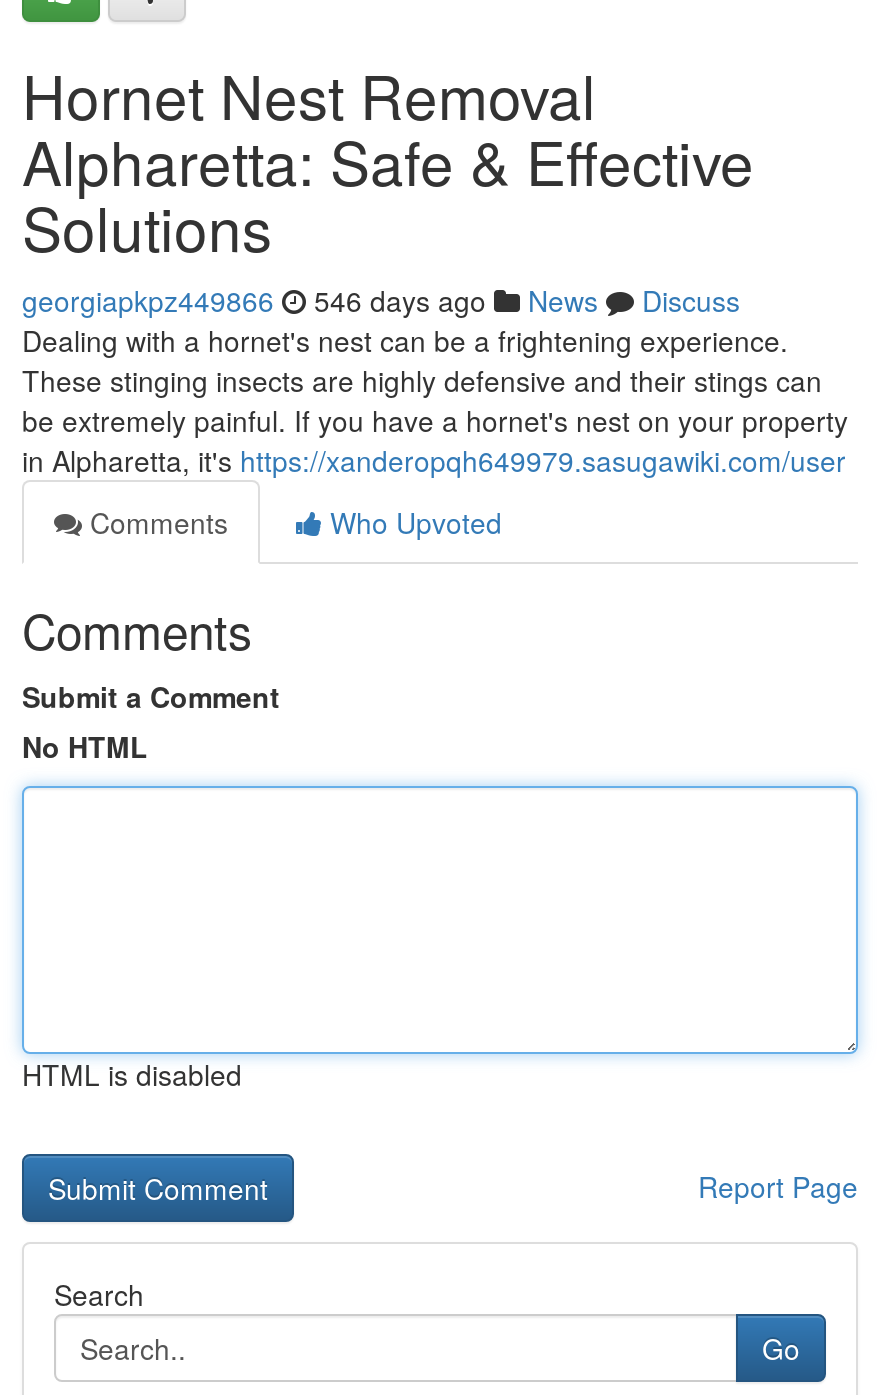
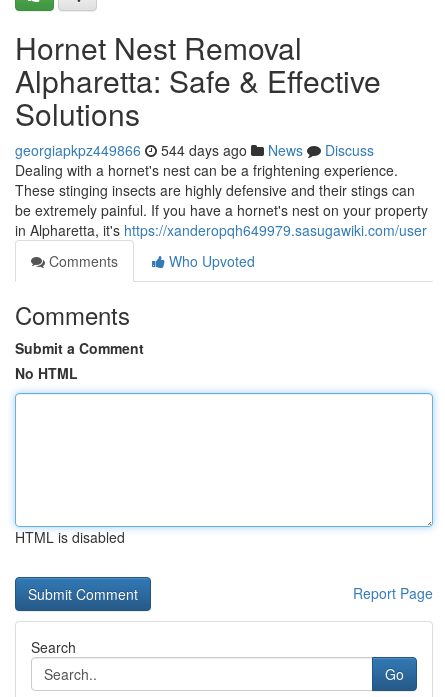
[22,280,740,320] georgiapkpz449866 546 days ago News Discuss -> [15,140,374,160] georgiapkpz449866 544 days ago News Discuss

